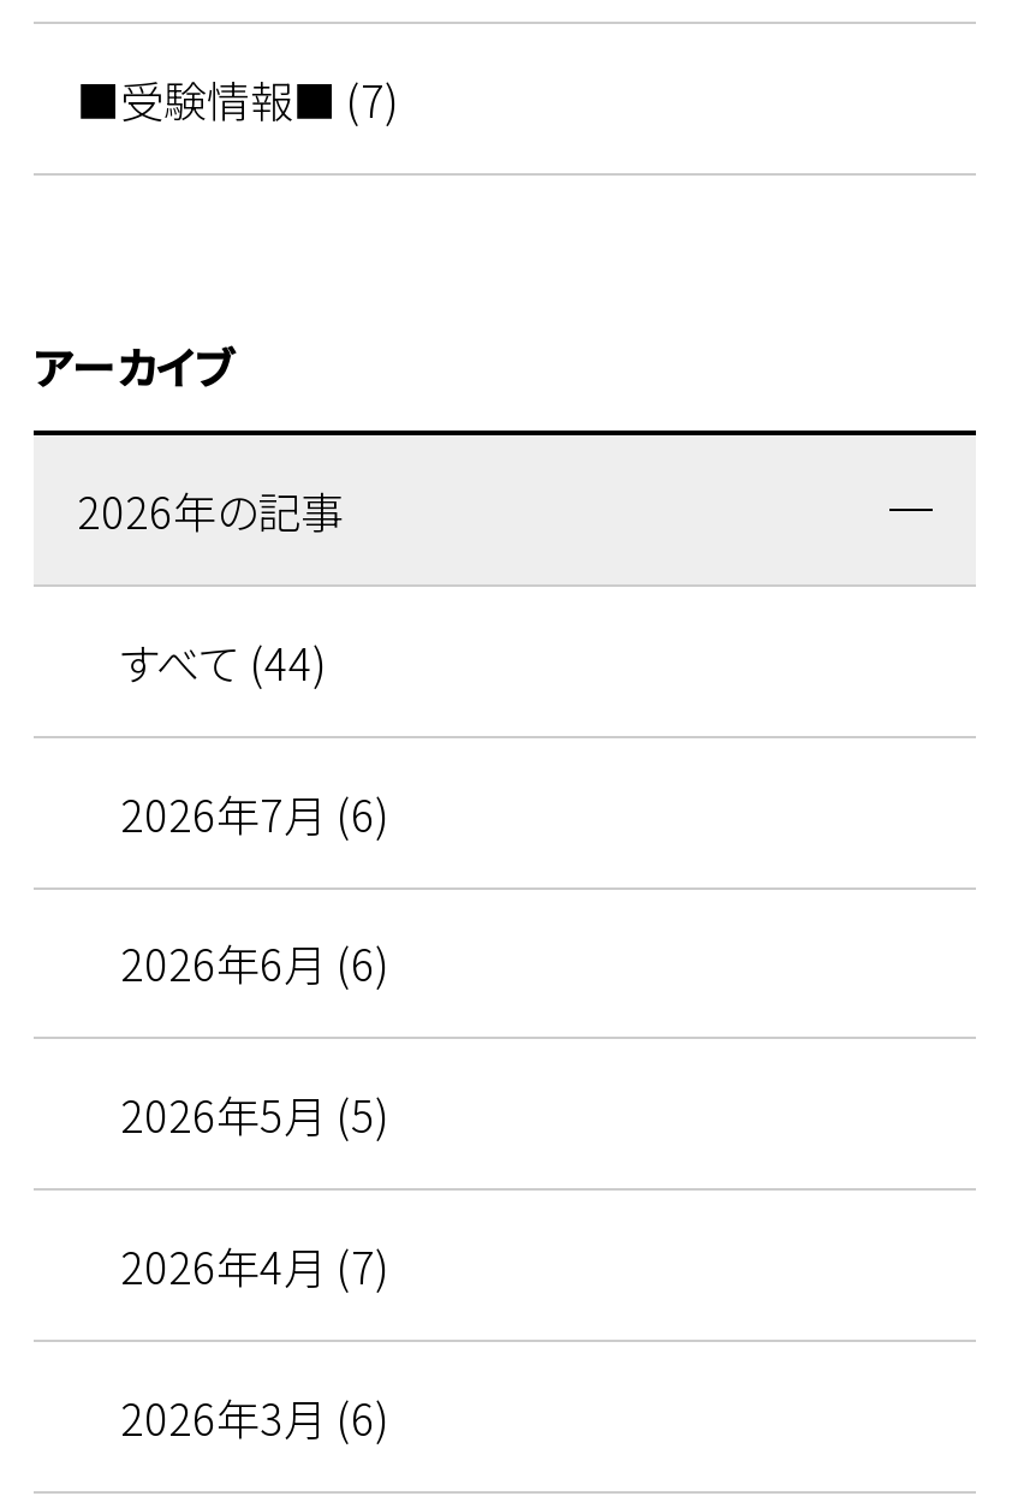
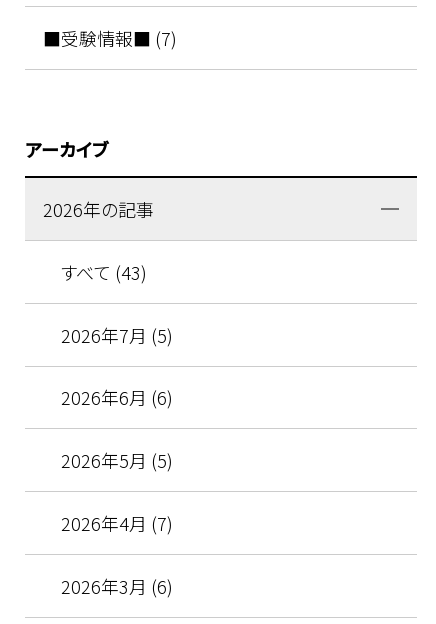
[120,629,327,692] すべて (44) -> [61,259,147,285] すべて (43)
[120,780,389,843] 2026年7月 (6) -> [61,321,173,347] 2026年7月 (5)

